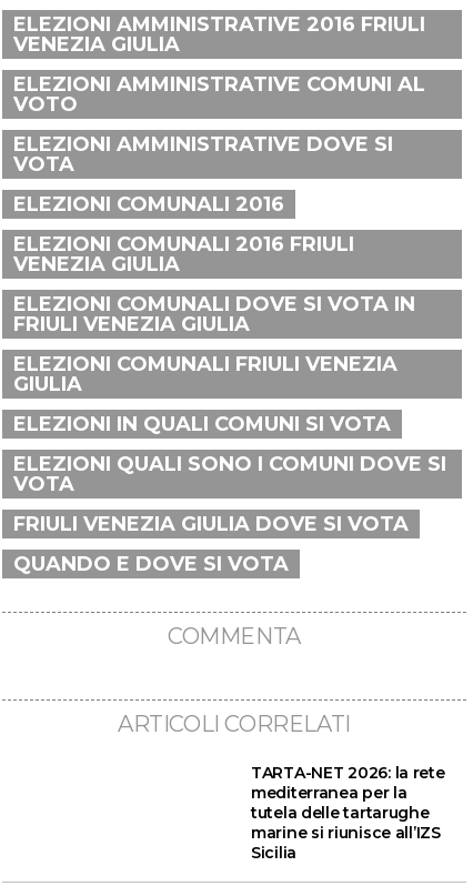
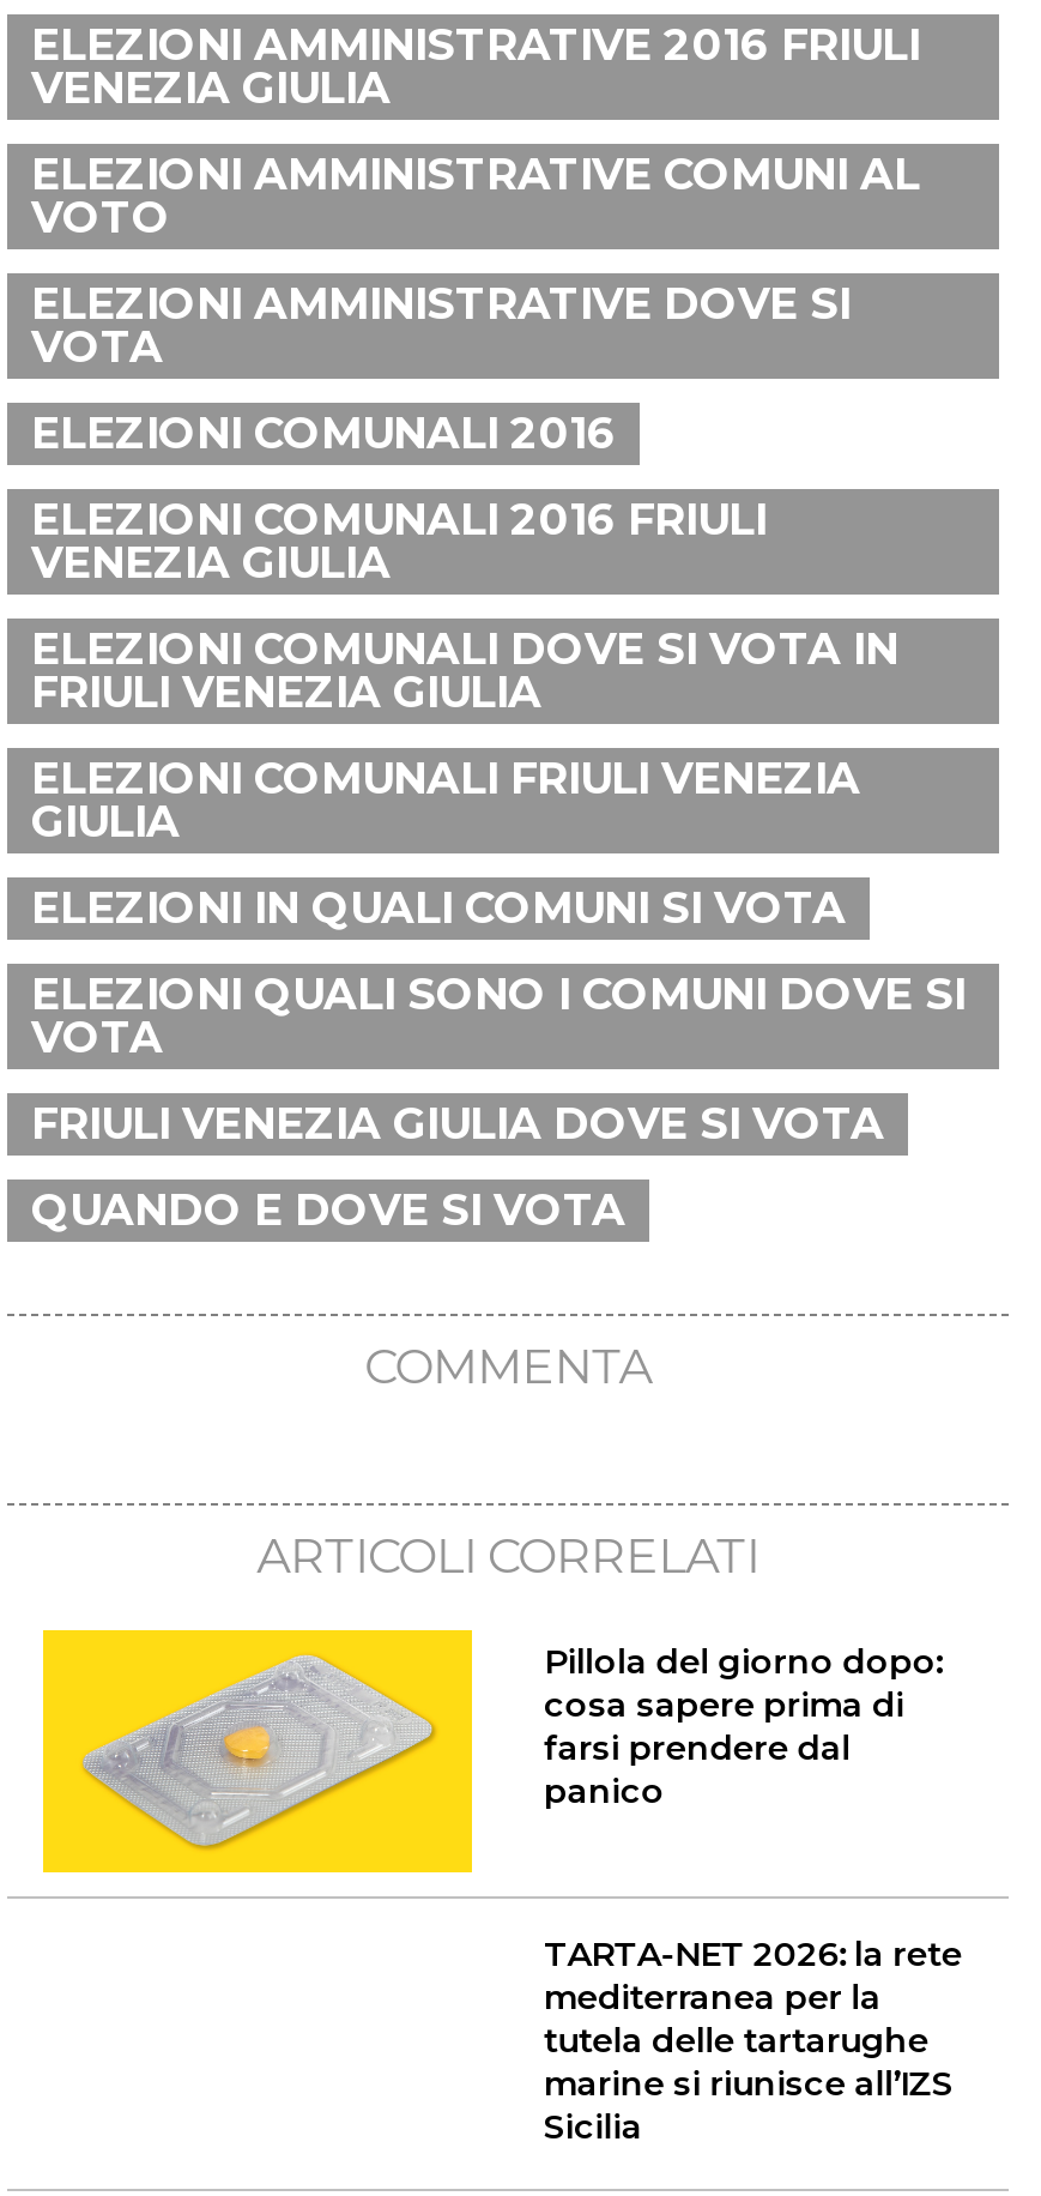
none -> [41,1628,942,1877] [image] | Pillola del giorno dopo: | cosa sapere prima di | farsi prendere dal | panico

